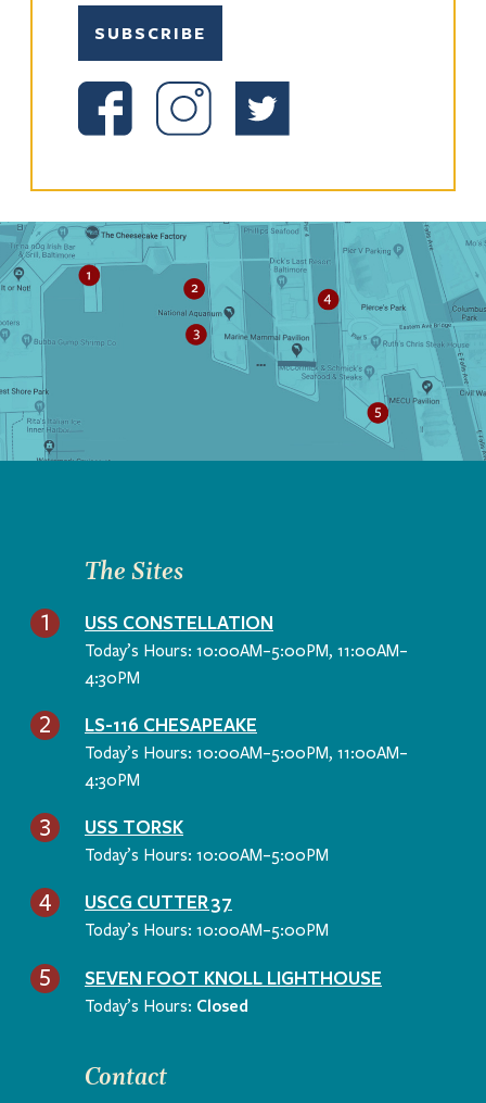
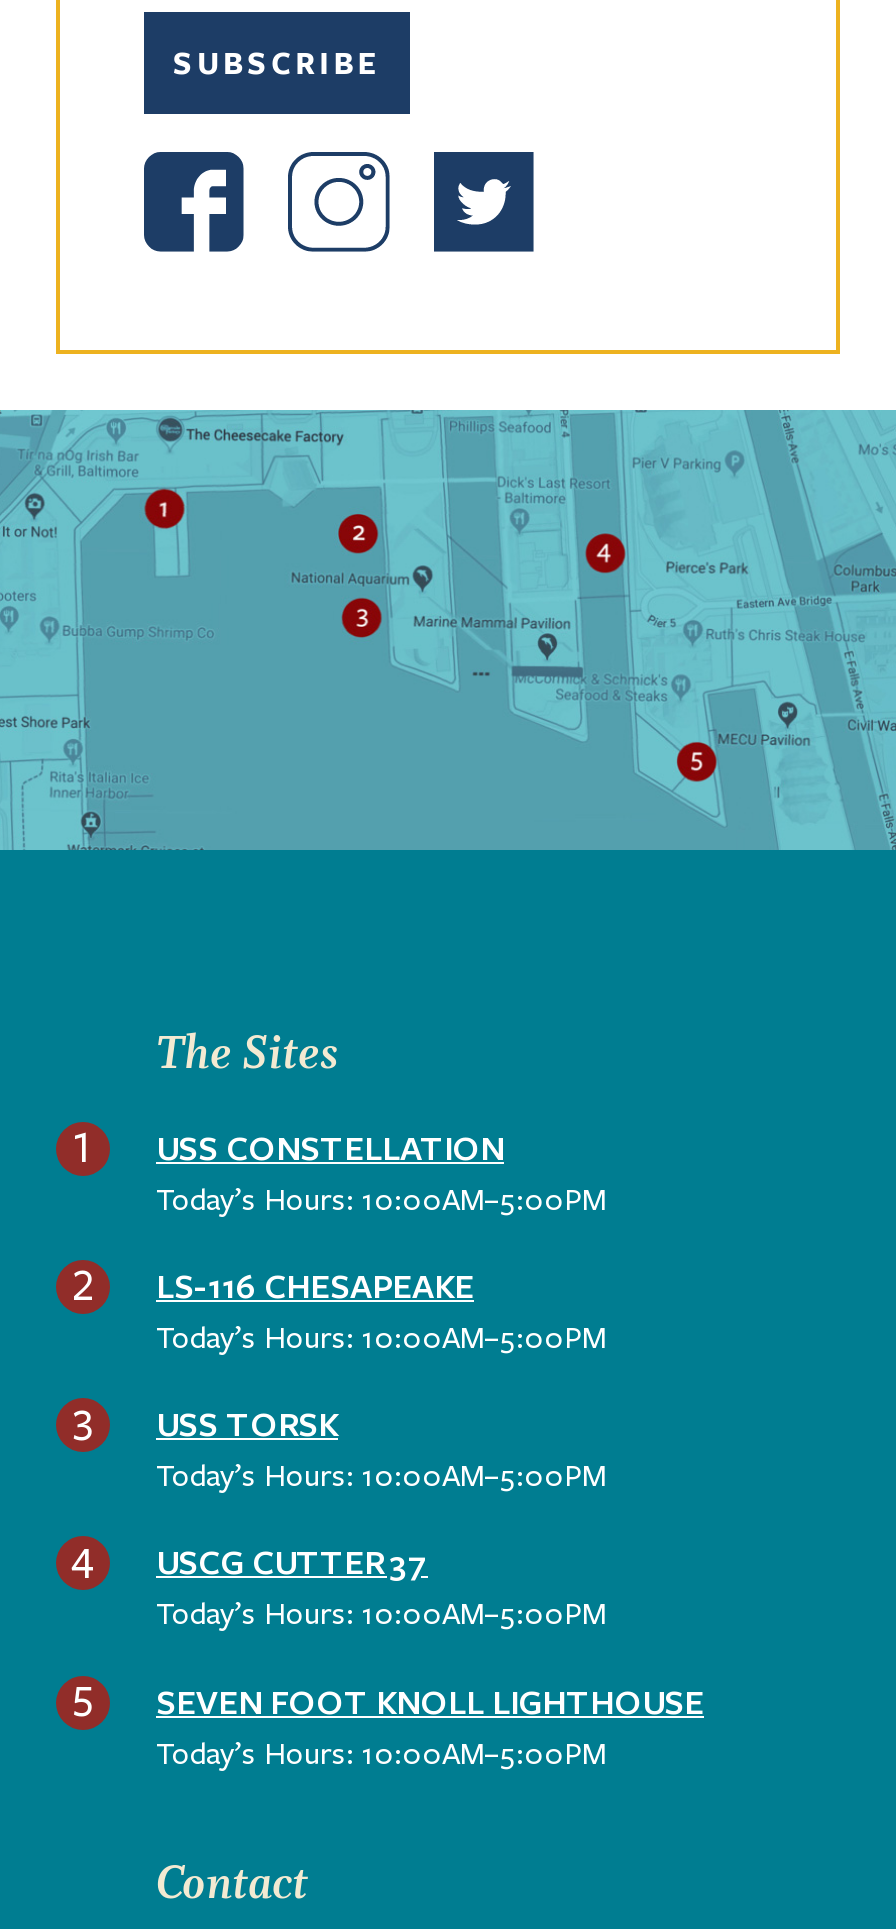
[85,641,408,687] Today’s Hours: 10:00AM–5:00PM, 11:00AM– | 4:30PM -> [156,1181,606,1217] Today’s Hours: 10:00AM–5:00PM
[85,743,408,790] Today’s Hours: 10:00AM–5:00PM, 11:00AM– | 4:30PM -> [156,1320,606,1356] Today’s Hours: 10:00AM–5:00PM
[85,994,248,1016] Today’s Hours: Closed -> [156,1735,606,1771] Today’s Hours: 10:00AM–5:00PM

